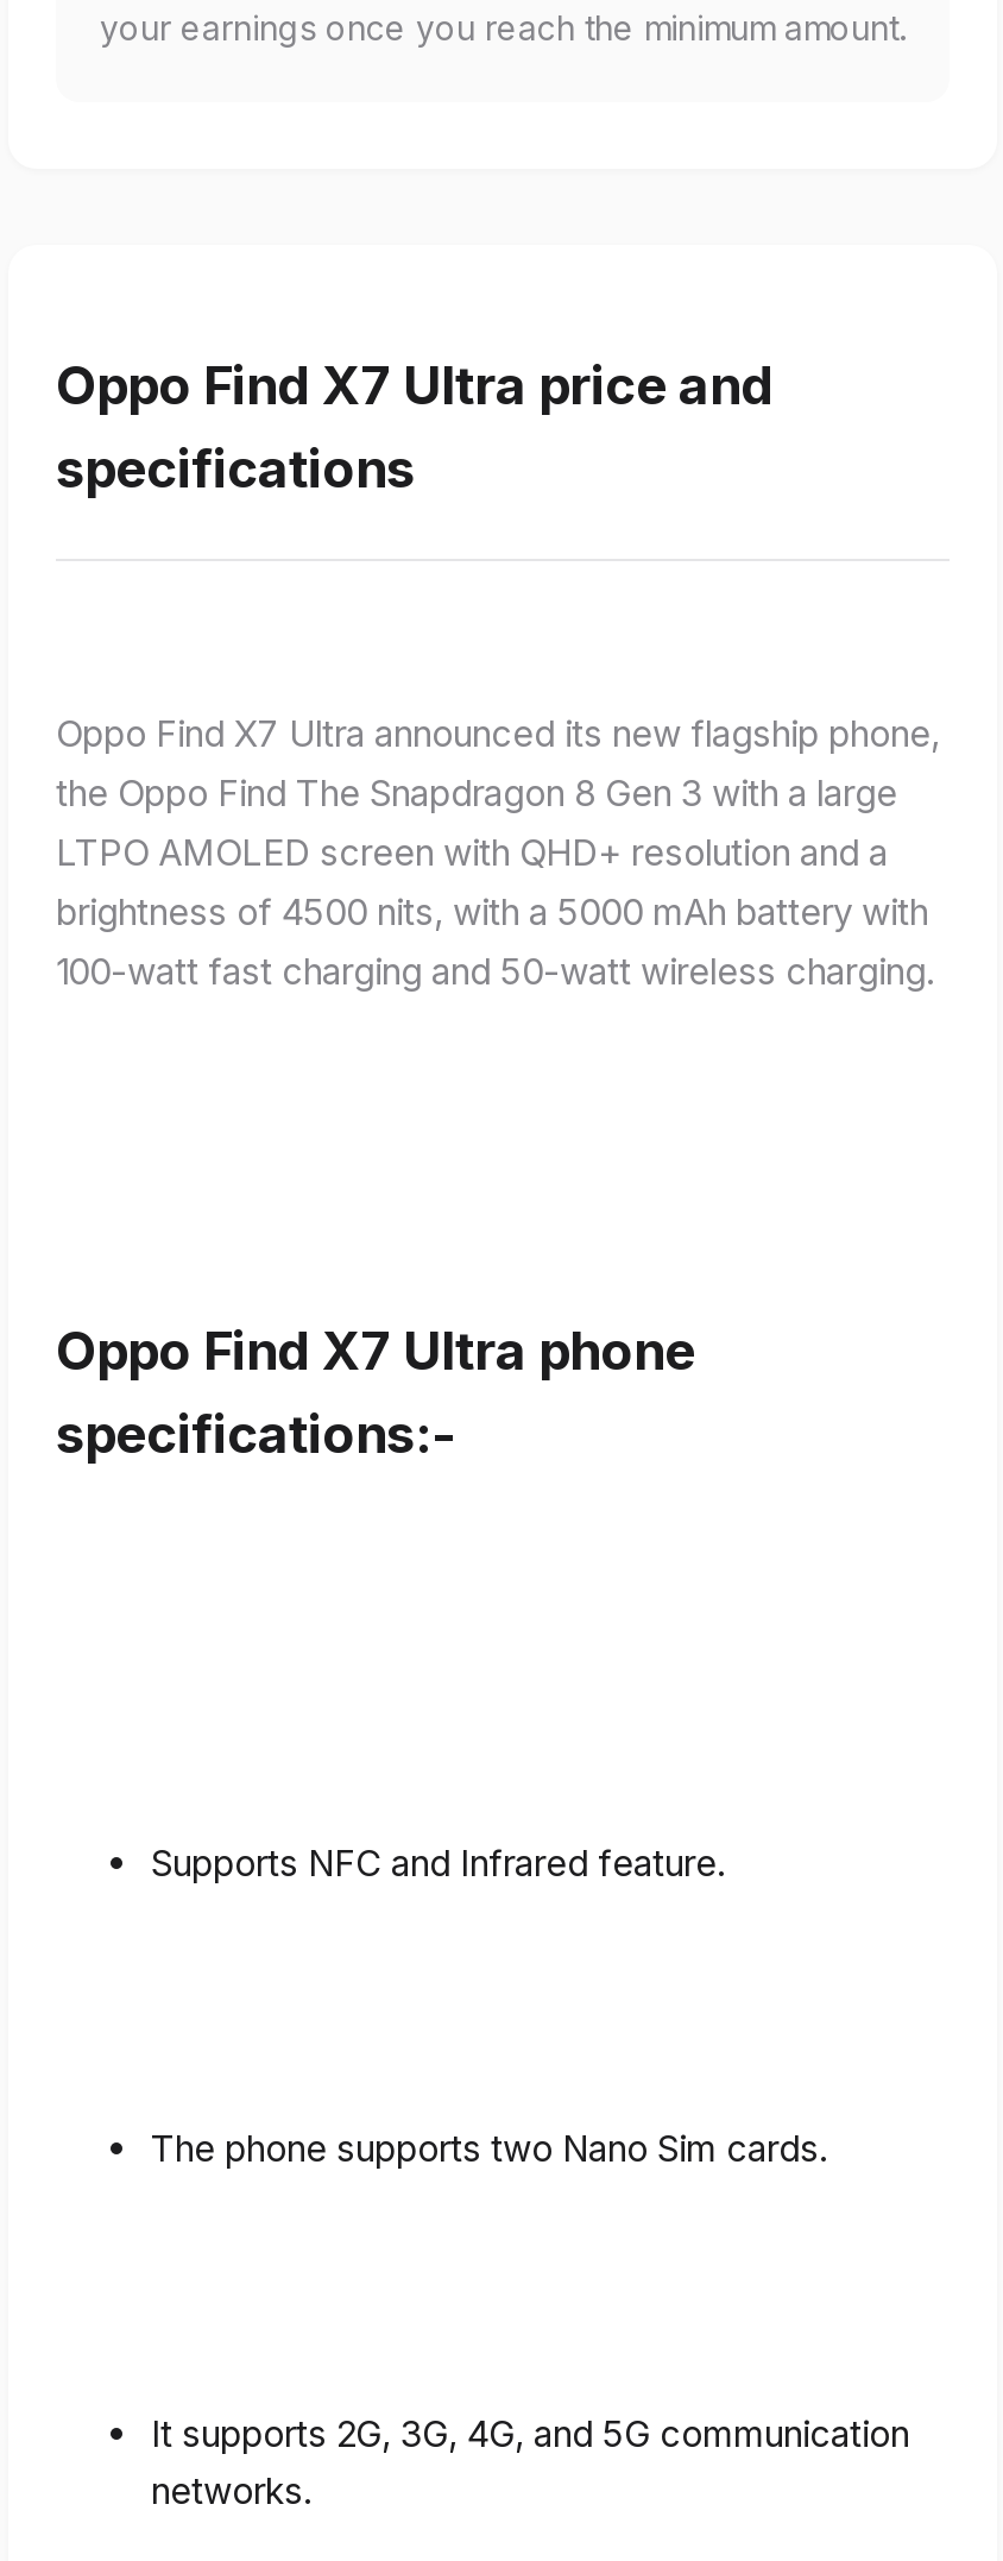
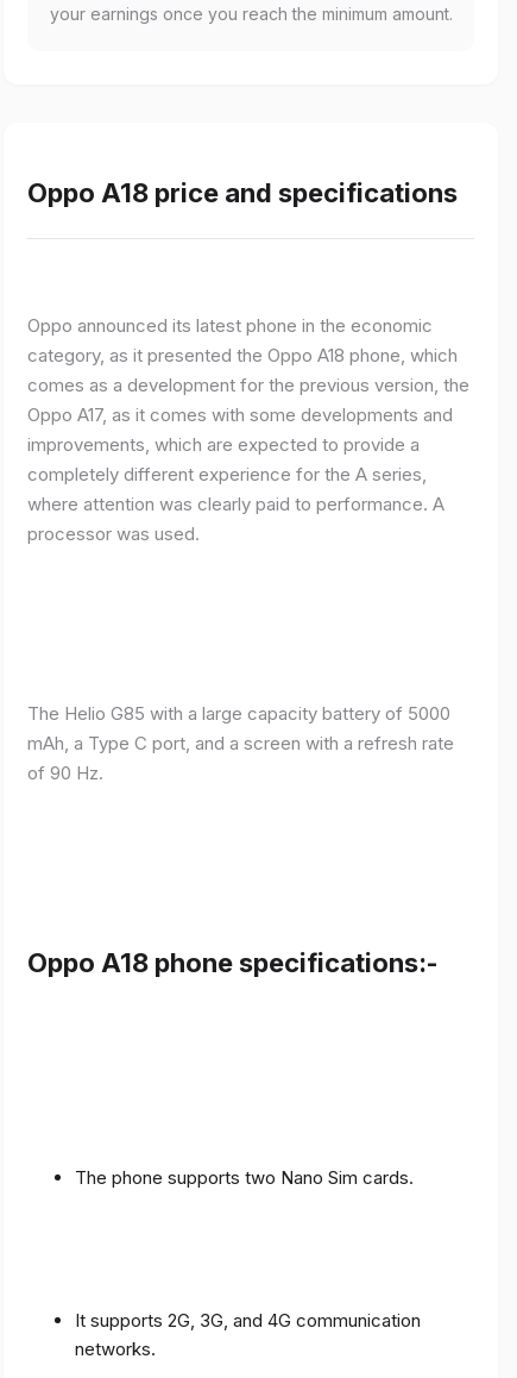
[56,355,774,500] Oppo Find X7 Ultra price and | specifications -> [27,178,458,208] Oppo A18 price and specifications
[56,711,940,994] Oppo Find X7 Ultra announced its new flagship phone, | the Oppo Find The Snapdragon 8 Gen 3 with a large | LTPO AMOLED screen with QHD+ resolution and a | brightness of 4500 nits, with a 5000 mAh battery with | 100-watt fast charging and 50-watt wireless charging. -> [27,314,469,545] Oppo announced its latest phone in the economic | category, as it presented the Oppo A18 phone, which | comes as a development for the previous version, the | Oppo A17, as it comes with some developments and | improvements, which are expected to provide a | completely different experience for the A series, | where attention was clearly paid to performance. A | processor was used.
[56,1319,695,1464] Oppo Find X7 Ultra phone | specifications:- -> [27,702,454,784] The Helio G85 with a large capacity battery of 5000 | mAh, a Type C port, and a screen with a refresh rate | of 90 Hz.
[151,1839,726,1884] Supports NFC and Infrared feature. -> [27,947,439,978] Oppo A18 phone specifications:-
[151,2410,909,2455] It supports 2G, 3G, 4G, and 5G communication -> [75,1308,421,1331] It supports 2G, 3G, and 4G communication

